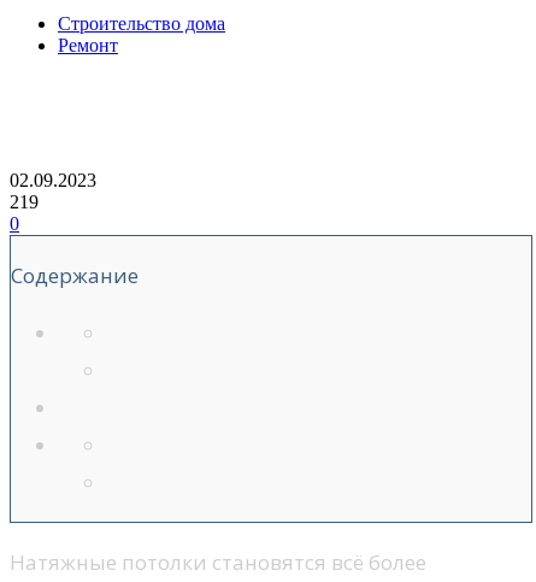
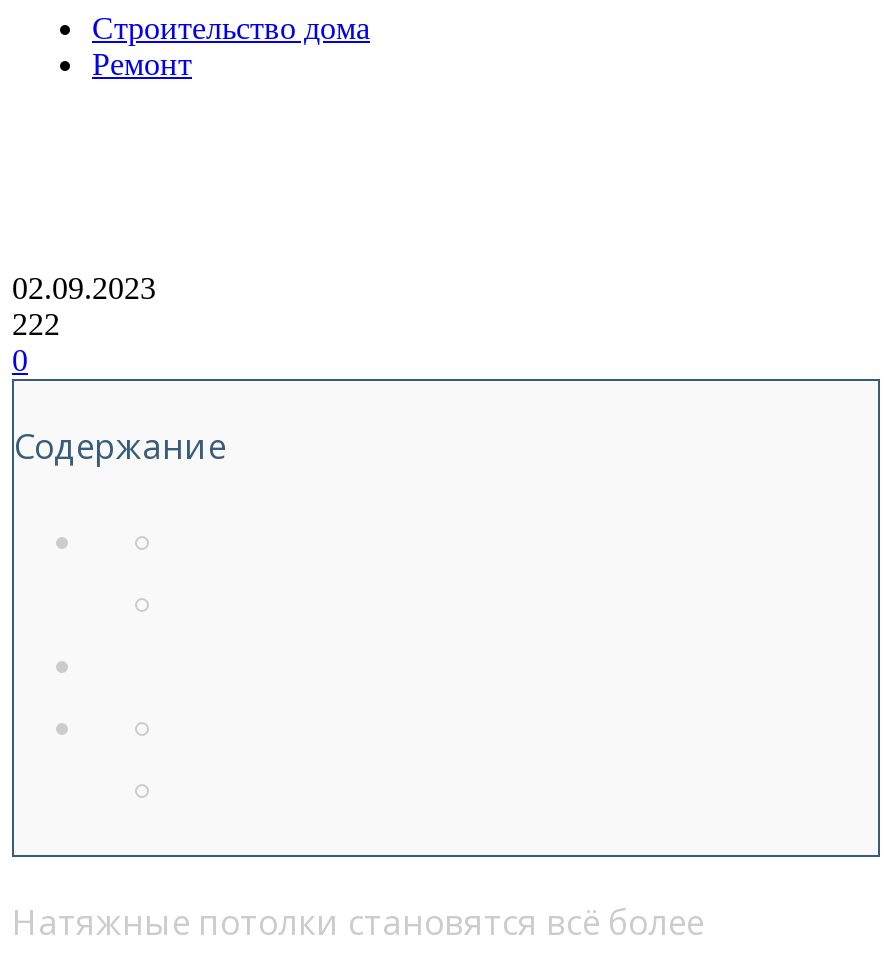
[10,192,39,212] 219 -> [12,307,60,341] 222

